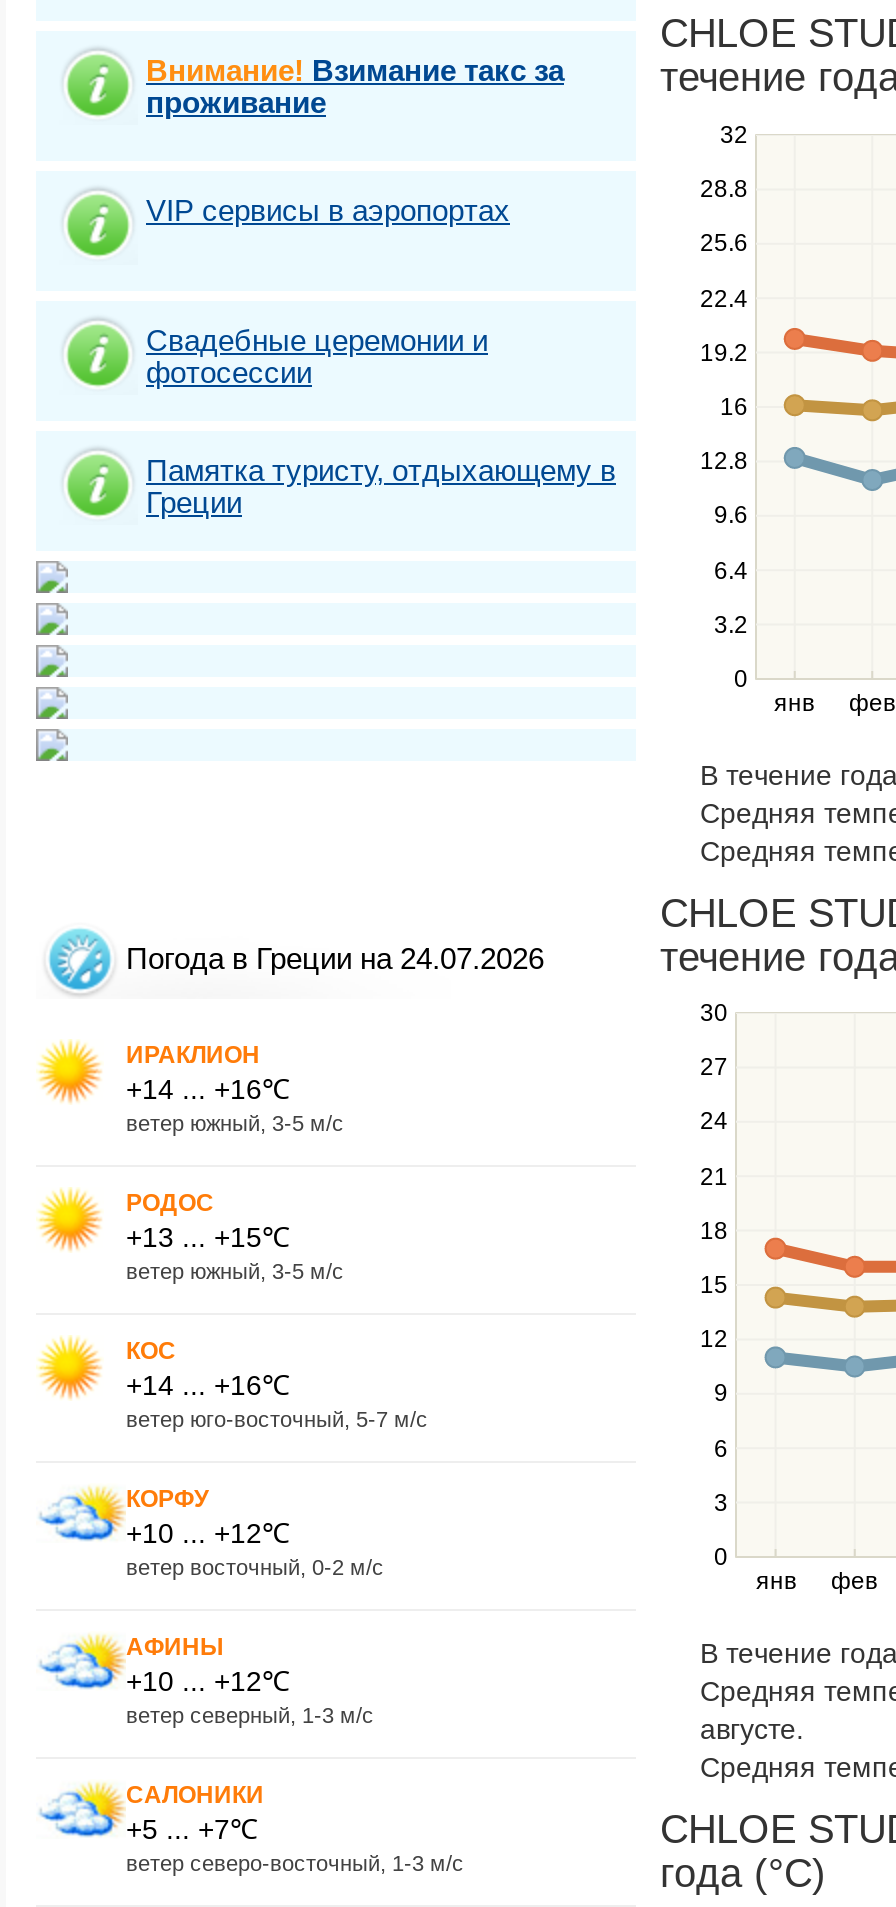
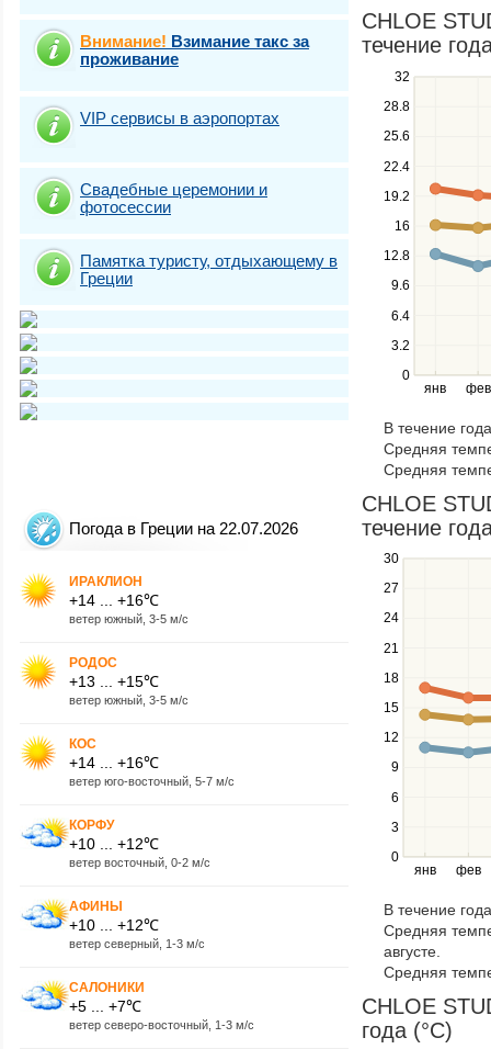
[126,941,544,975] Погода в Греции на 24.07.2026 -> [69,519,298,538] Погода в Греции на 22.07.2026

